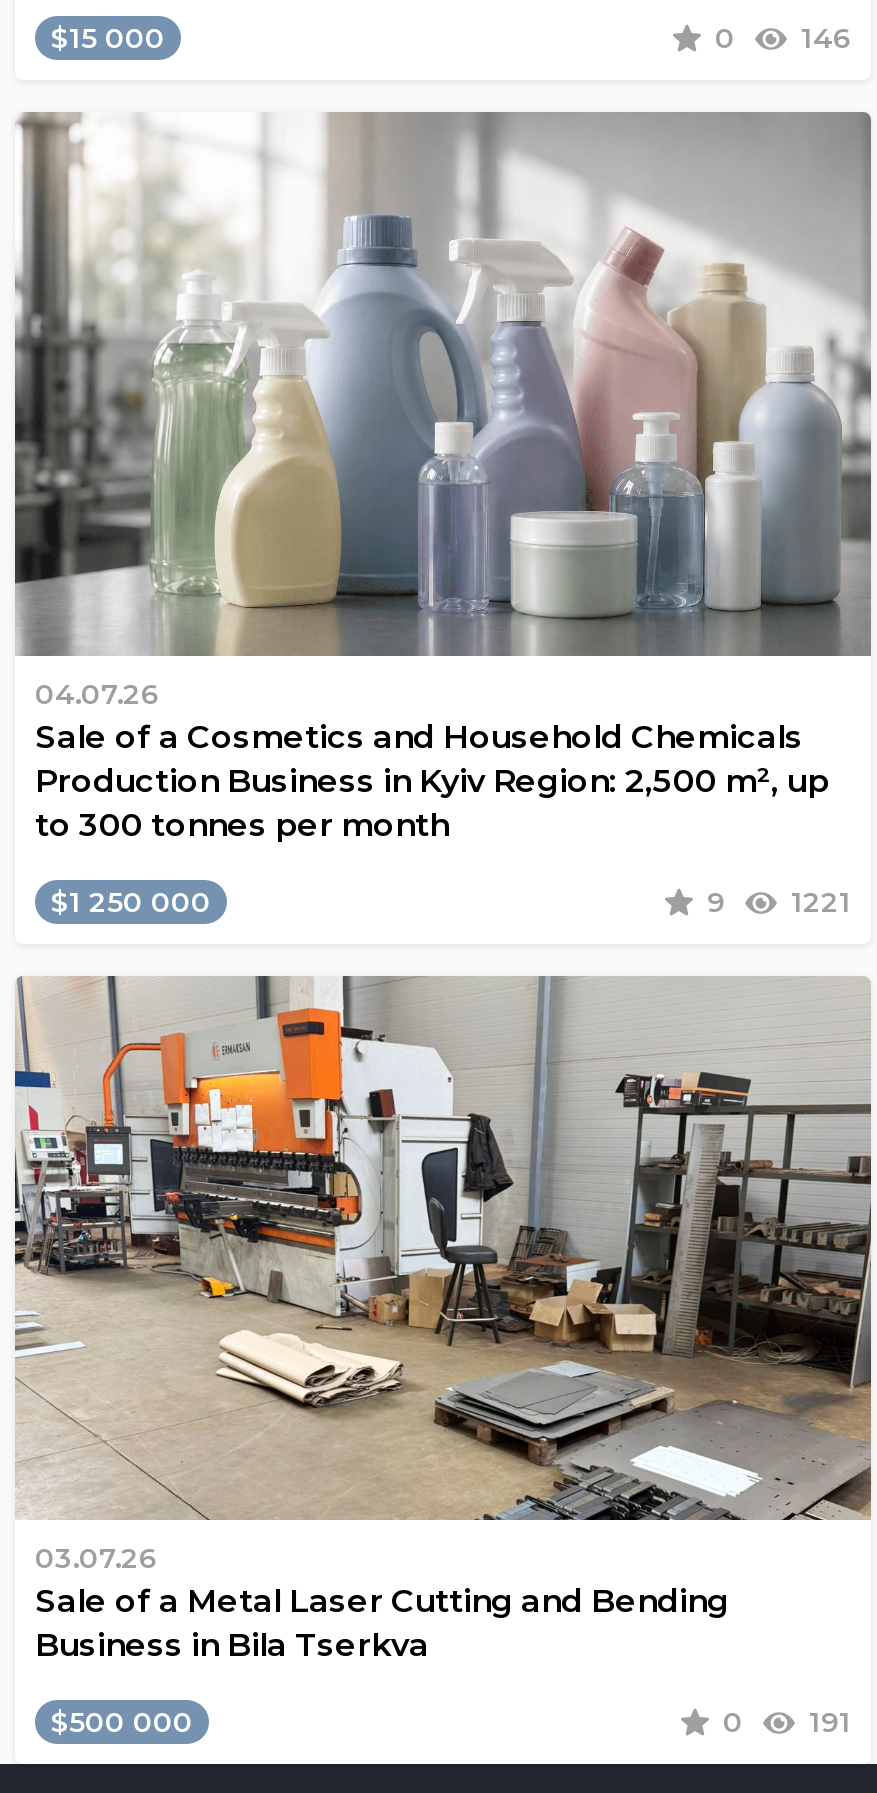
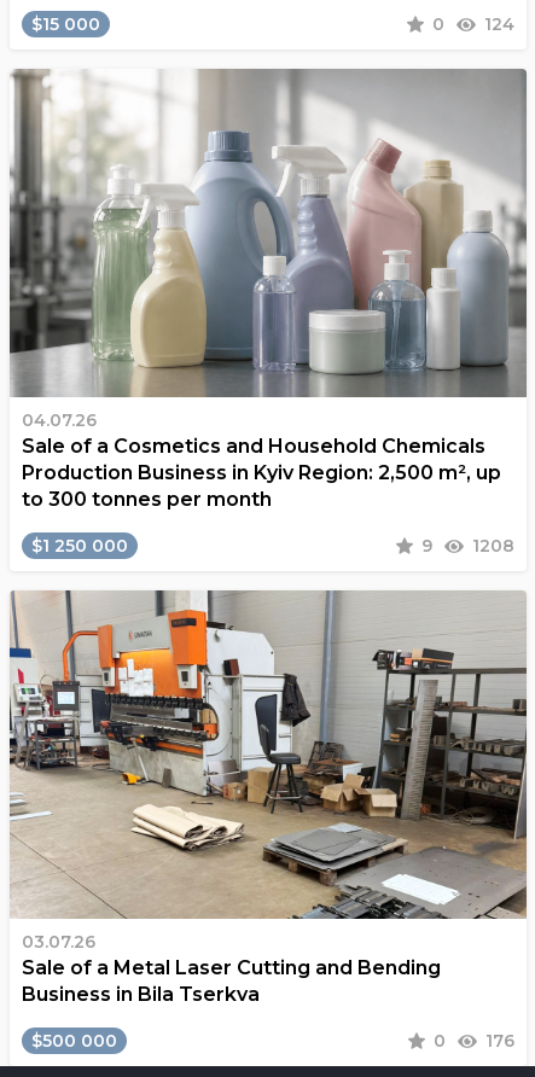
[801,20,851,56] 146 -> [484,14,514,35] 124
[707,884,851,920] 9 1221 -> [421,535,514,557] 9 1208
[809,1704,851,1740] 191 -> [485,1030,514,1052] 176

